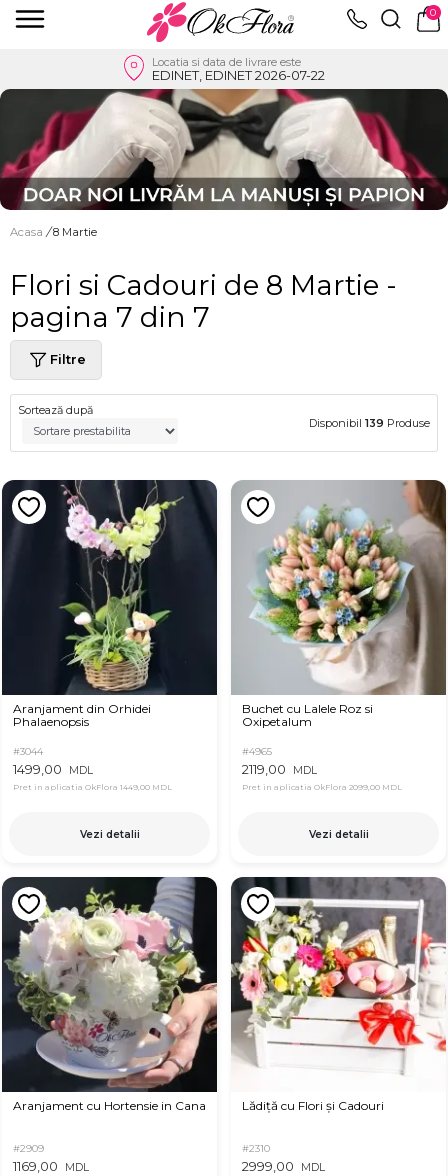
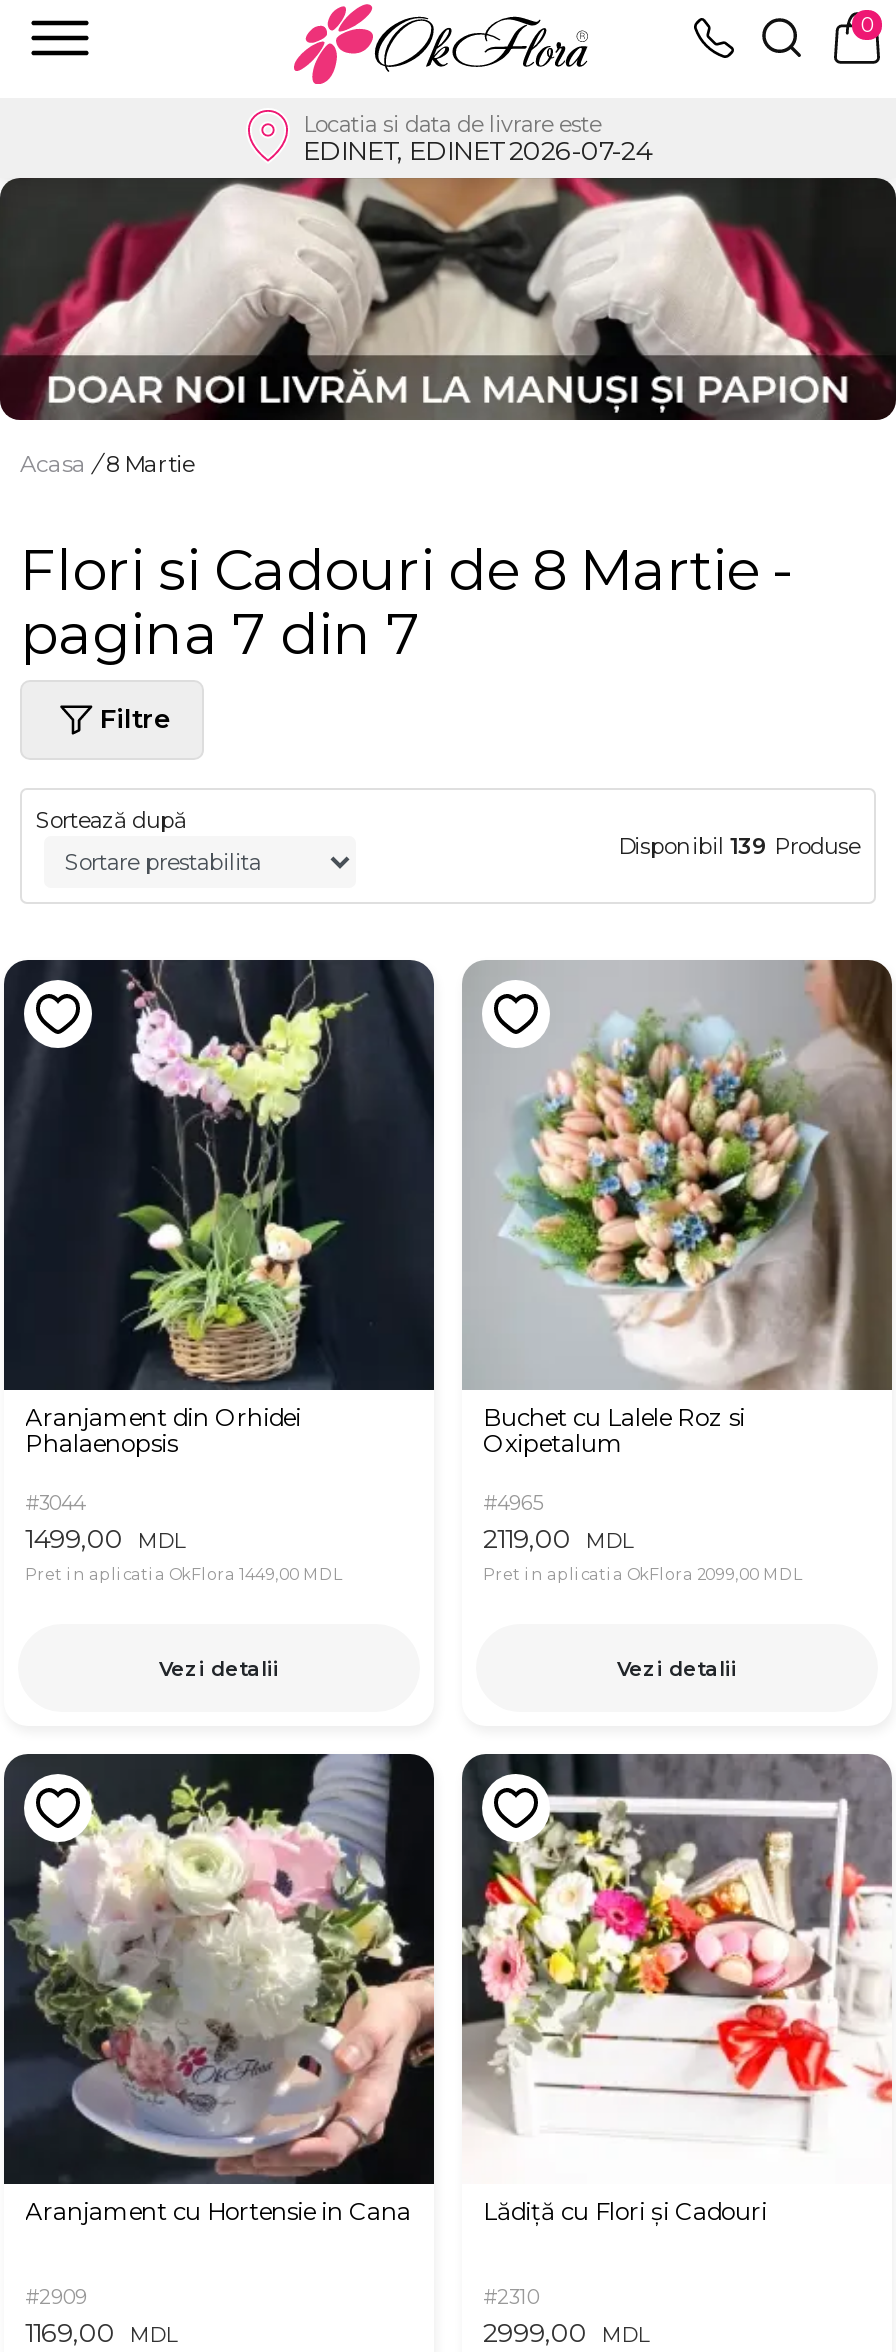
[152,67,325,83] EDINET, EDINET 2026-07-22 -> [303,133,651,165] EDINET, EDINET 2026-07-24

